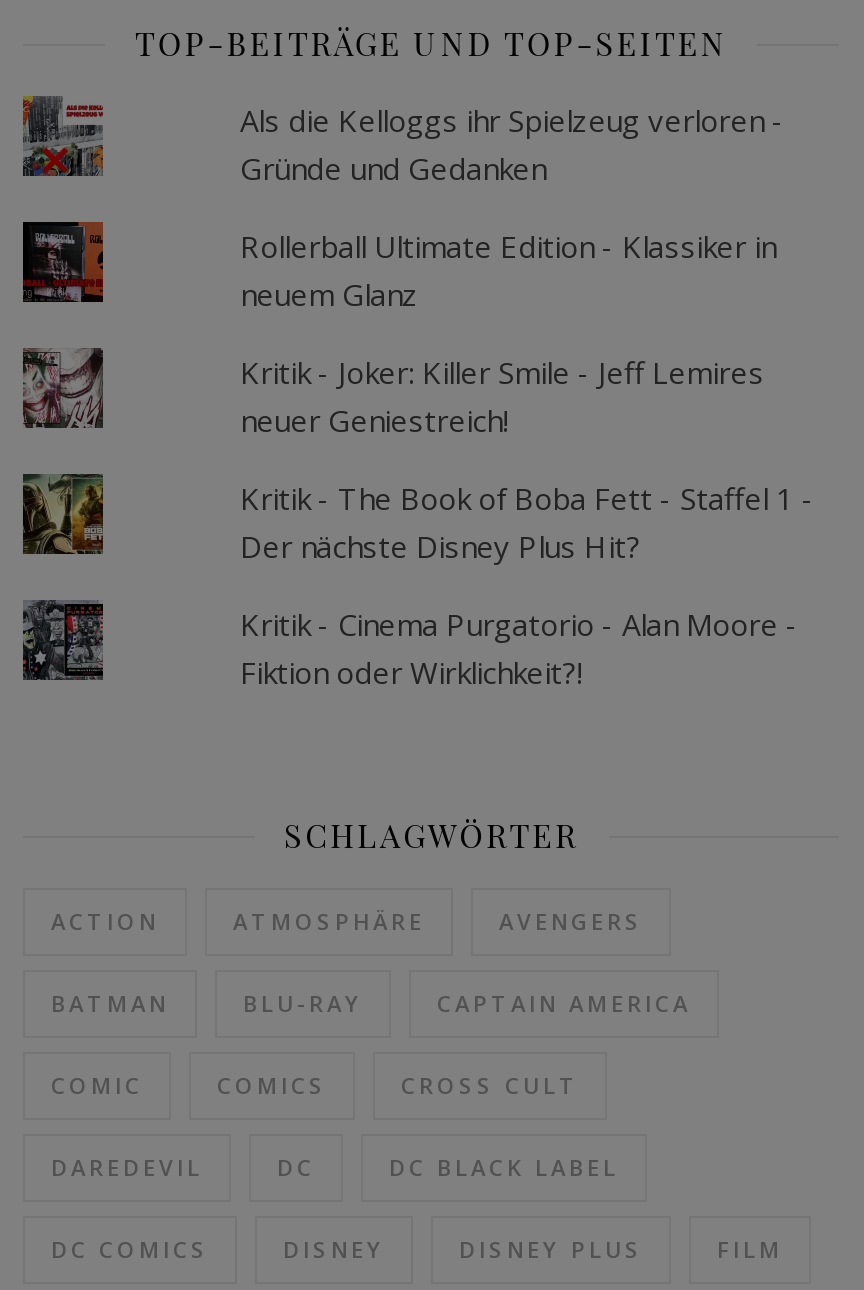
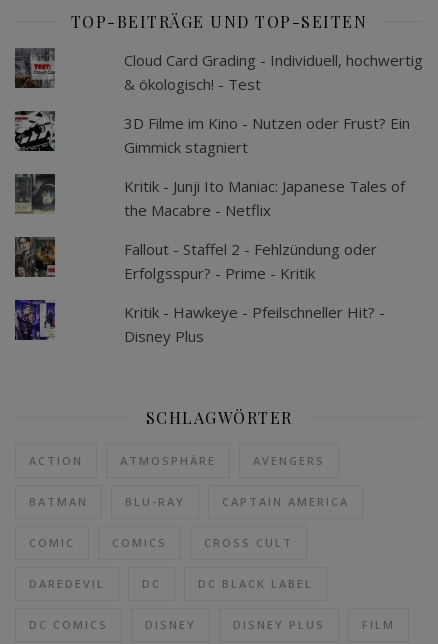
[21,94,105,178] [image] -> [14,47,56,89] [image]
[240,101,784,189] Als die Kelloggs ihr Spielzeug verloren - | Gründe und Gedanken -> [123,50,422,94] Cloud Card Grading - Individuell, hochwertig | & ökologisch! - Test
[21,220,105,304] [image] -> [14,110,56,152] [image]
[240,227,776,315] Rollerball Ultimate Edition - Klassiker in | neuem Glanz -> [123,113,409,157] 3D Filme im Kino - Nutzen oder Frust? Ein | Gimmick stagniert
[23,348,103,430] [image] -> [14,173,55,214] [image]
[240,353,764,441] Kritik - Joker: Killer Smile - Jeff Lemires | neuer Geniestreich! -> [123,176,404,220] Kritik - Junji Ito Maniac: Japanese Tales of | the Macabre - Netflix
[21,472,105,554] [image] -> [14,236,56,278] [image]
[240,479,814,567] Kritik - The Book of Boba Fett - Staffel 1 - | Der nächste Disney Plus Hit? -> [123,239,376,283] Fallout - Staffel 2 - Fehlzündung oder | Erfolgsspur? - Prime - Kritik
[21,598,105,682] [image] -> [14,299,56,341] [image]
[240,605,798,693] Kritik - Cinema Purgatorio - Alan Moore - | Fiktion oder Wirklichkeit?! -> [123,302,384,346] Kritik - Hawkeye - Pfeilschneller Hit? - | Disney Plus

